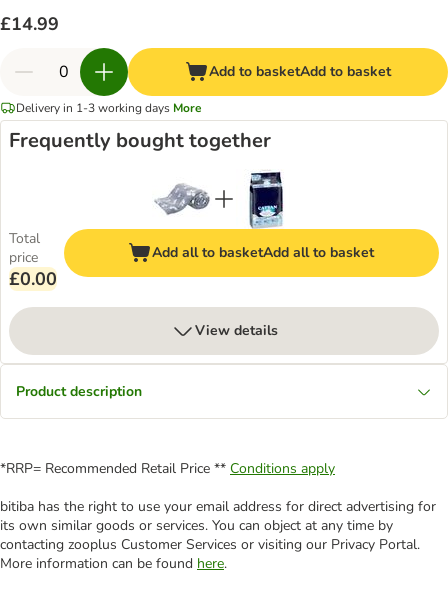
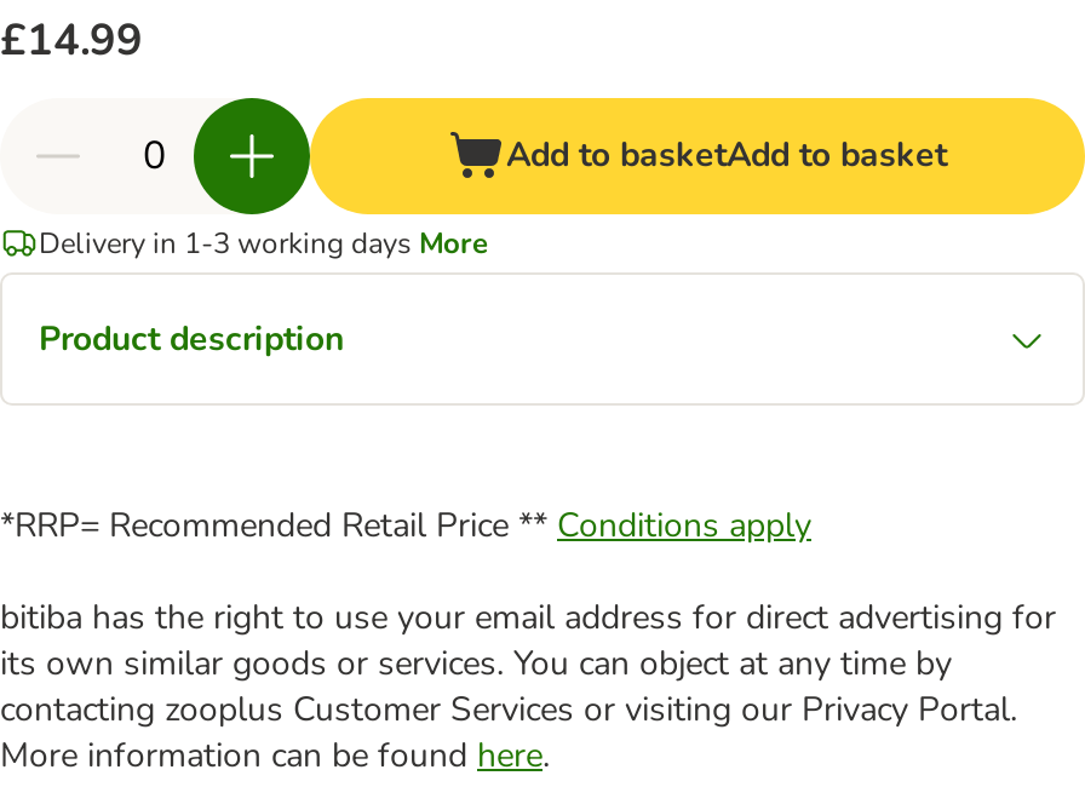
[9,127,271,154] Frequently bought together -> none
[63,171,440,278] [image] | Add all to basketAdd all to basket -> none
[9,229,57,291] Total | price | £0.00 -> none
[194,321,277,340] View details -> none

